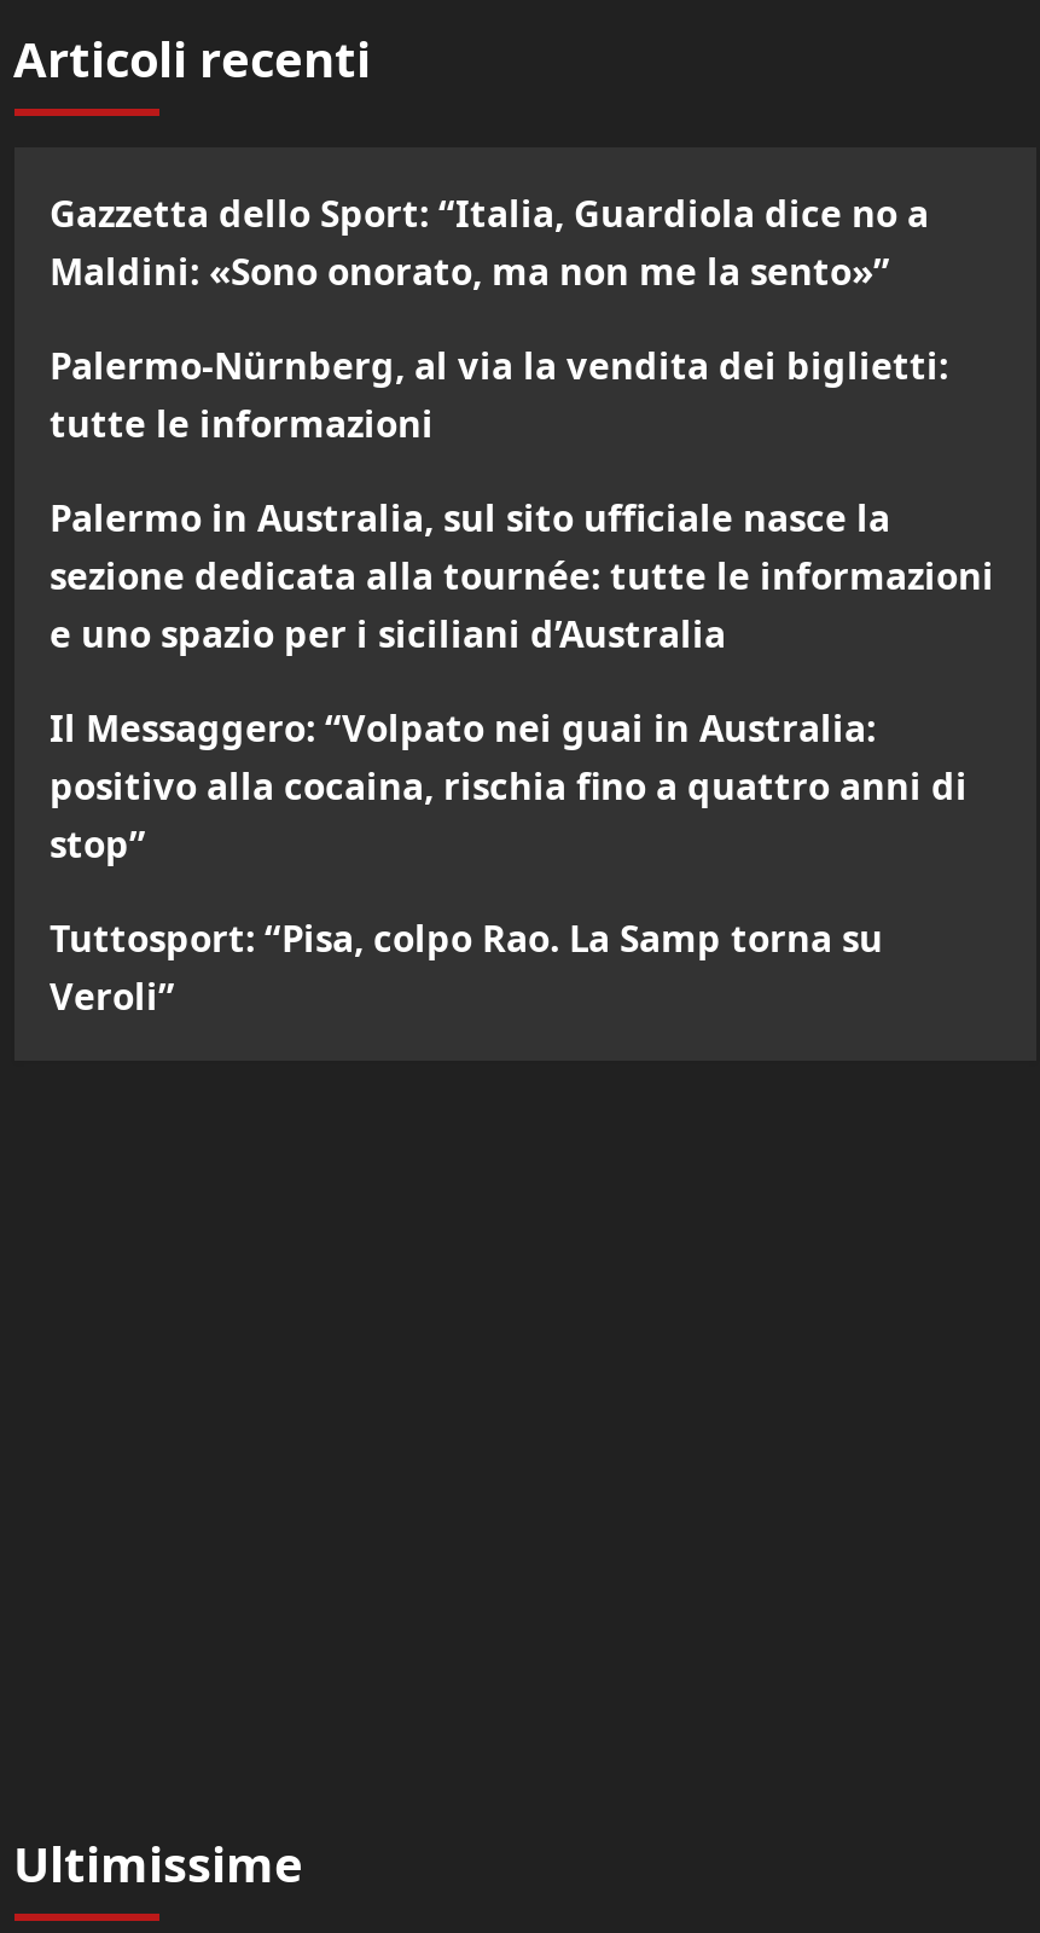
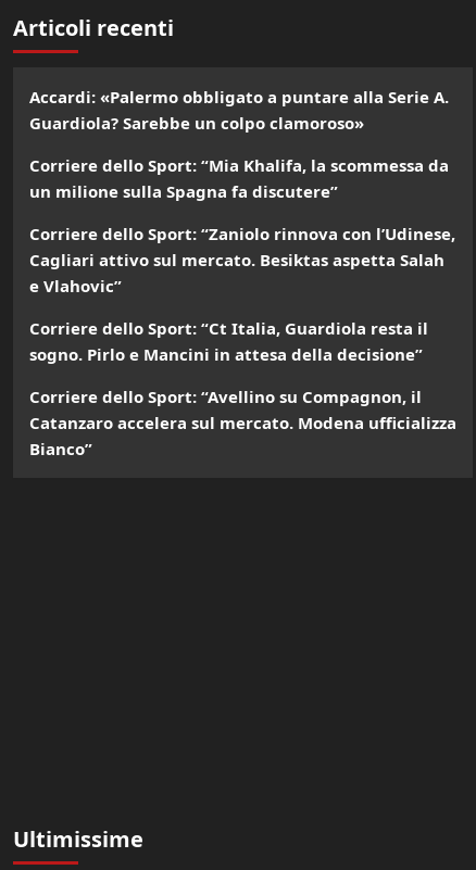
[50,190,929,296] Gazzetta dello Sport: “Italia, Guardiola dice no a | Maldini: «Sono onorato, ma non me la sento»” -> [29,86,448,134] Accardi: «Palermo obbligato a puntare alla Serie A. | Guardiola? Sarebbe un colpo clamoroso»
[50,342,948,448] Palermo-Nürnberg, al via la vendita dei biglietti: | tutte le informazioni -> [29,154,448,202] Corriere dello Sport: “Mia Khalifa, la scommessa da | un milione sulla Spagna fa discutere”
[50,494,994,659] Palermo in Australia, sul sito ufficiale nasce la | sezione dedicata alla tournée: tutte le informazioni | e uno spazio per i siciliani d’Australia -> [29,223,455,297] Corriere dello Sport: “Zaniolo rinnova con l’Udinese, | Cagliari attivo sul mercato. Besiktas aspetta Salah | e Vlahovic”
[50,705,968,869] Il Messaggero: “Volpato nei guai in Australia: | positivo alla cocaina, rischia fino a quattro anni di | stop” -> [29,317,428,365] Corriere dello Sport: “Ct Italia, Guardiola resta il | sogno. Pirlo e Mancini in attesa della decisione”
[50,915,883,1021] Tuttosport: “Pisa, colpo Rao. La Samp torna su | Veroli” -> [29,386,456,460] Corriere dello Sport: “Avellino su Compagnon, il | Catanzaro accelera sul mercato. Modena ufficializza | Bianco”

